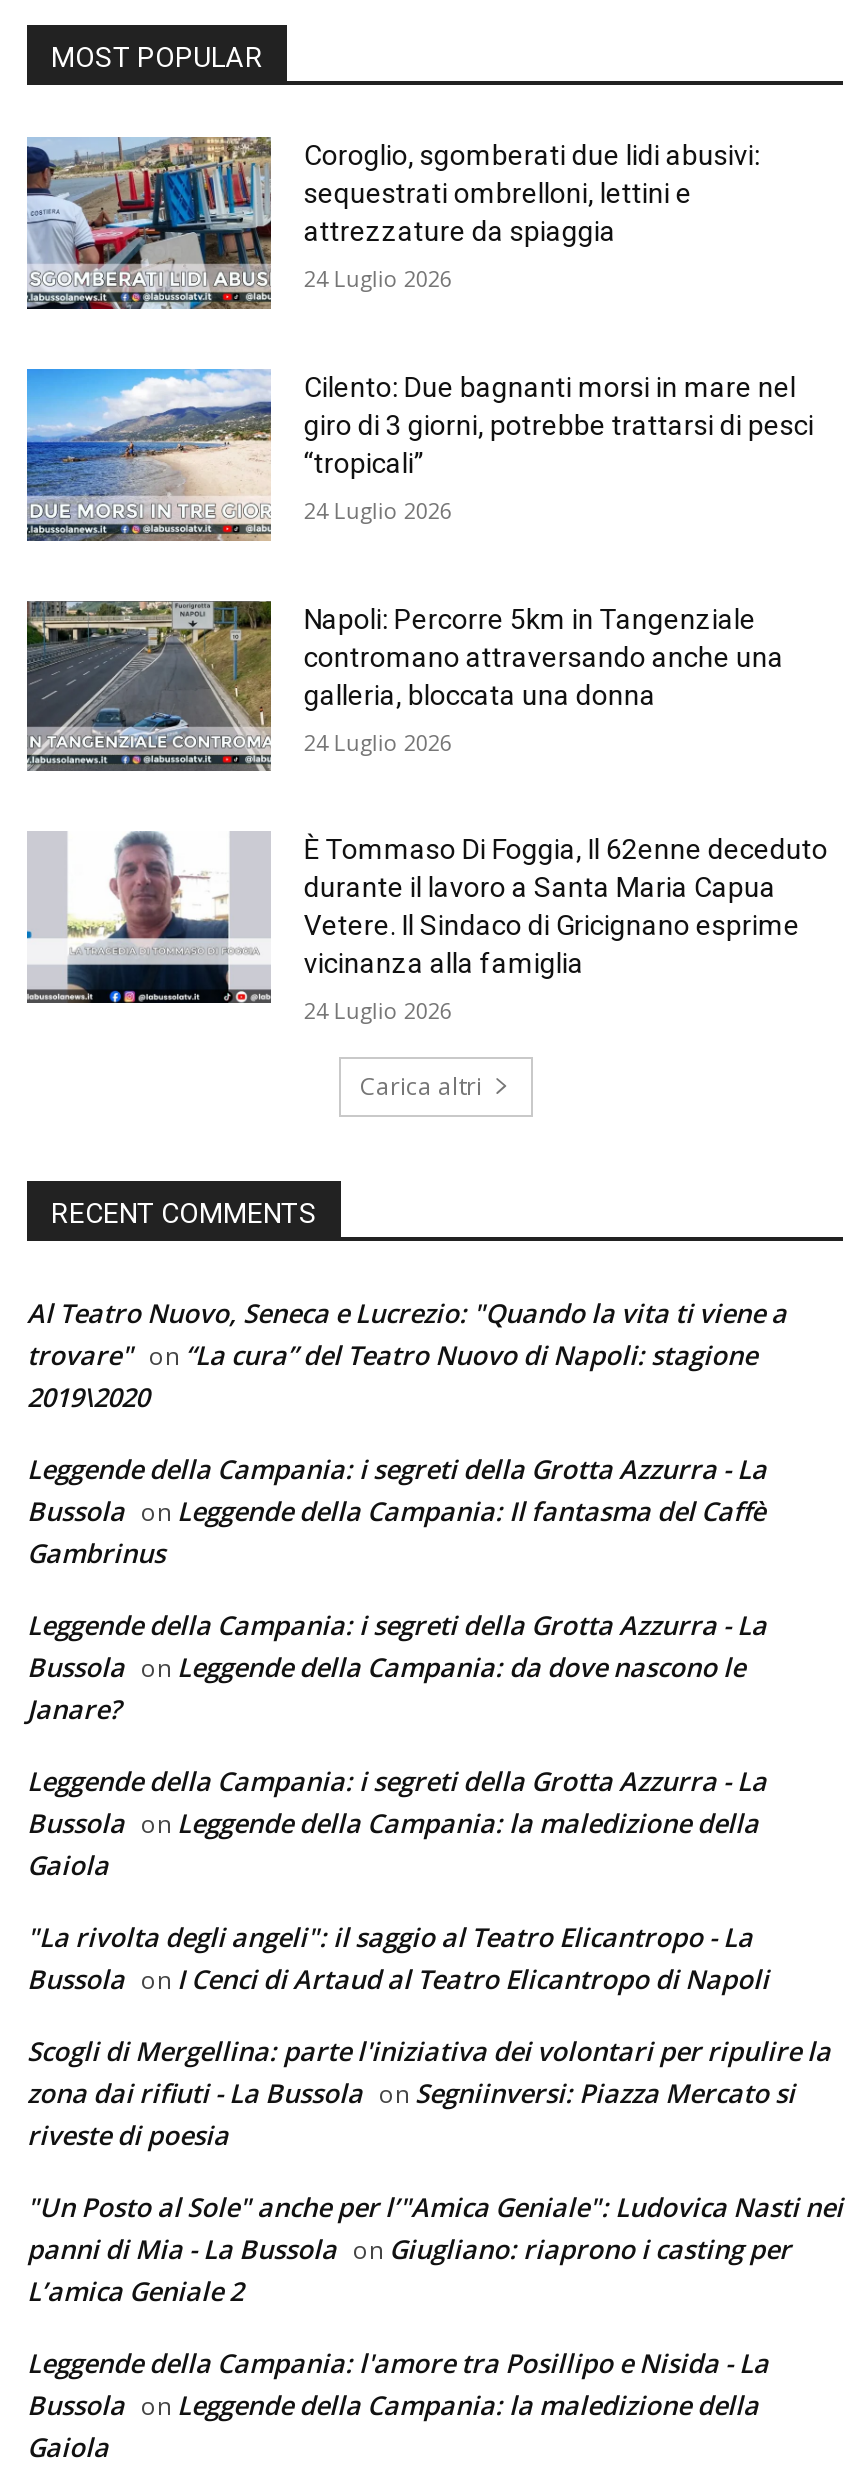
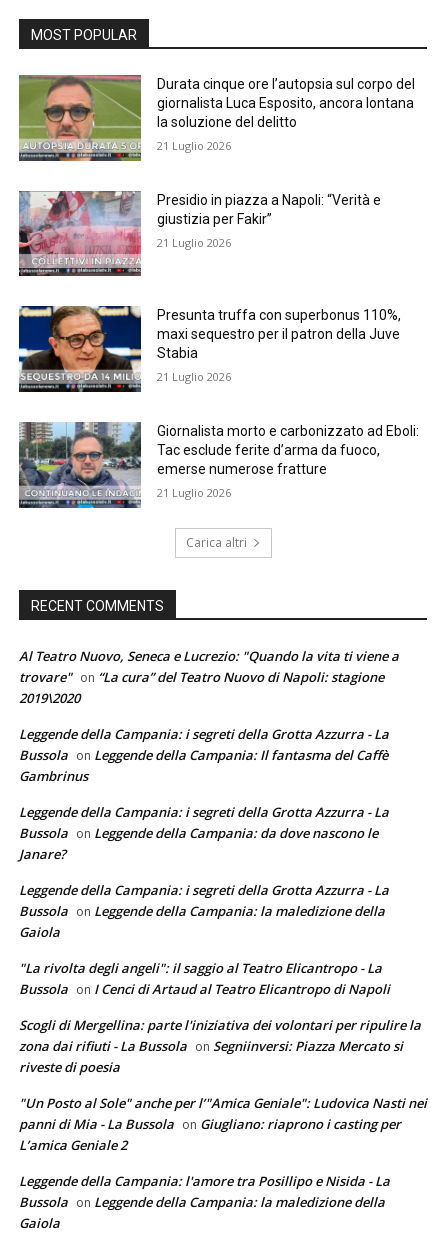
[25,136,760,312] [image] | Coroglio, sgomberati due lidi abusivi: | sequestrati ombrelloni, lettini e | attrezzature da spiaggia -> [18,74,415,162] [image] | Durata cinque ore l’autopsia sul corpo del | giornalista Luca Esposito, ancora lontana | la soluzione del delitto
[304,264,452,294] 24 Luglio 2026 -> [157,138,231,153] 21 Luglio 2026
[25,366,814,542] [image] | Cilento: Due bagnanti morsi in mare nel | giro di 3 giorni, potrebbe trattarsi di pesci | “tropicali” -> [18,190,381,277] [image] | Presidio in piazza a Napoli: “Verità e | giustizia per Fakir”
[304,496,452,526] 24 Luglio 2026 -> [157,235,231,250] 21 Luglio 2026
[25,600,784,770] [image] | Napoli: Percorre 5km in Tangenziale | contromano attraversando anche una | galleria, bloccata una donna -> [18,305,401,392] [image] | Presunta truffa con superbonus 110%, | maxi sequestro per il patron della Juve | Stabia
[304,727,452,757] 24 Luglio 2026 -> [157,369,231,384] 21 Luglio 2026
[25,832,828,1006] [image] | È Tommaso Di Foggia, Il 62enne deceduto | durante il lavoro a Santa Maria Capua | Vetere. Il Sindaco di Gricignano esprime | vicinanza alla famiglia -> [18,421,419,509] [image] | Giornalista morto e carbonizzato ad Eboli: | Tac esclude ferite d’arma da fuoco, | emerse numerose fratture
[304,996,452,1026] 24 Luglio 2026 -> [157,485,231,500] 21 Luglio 2026

